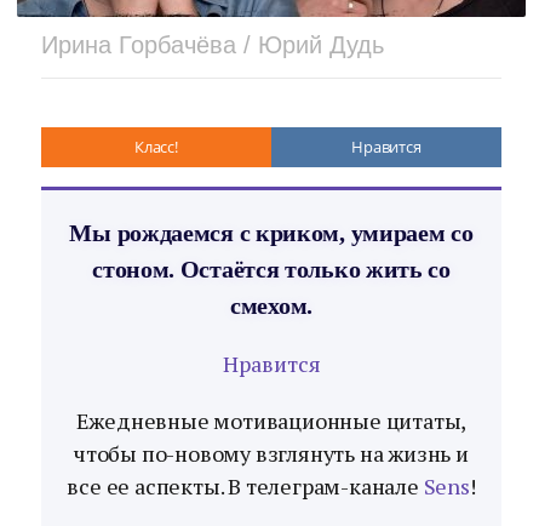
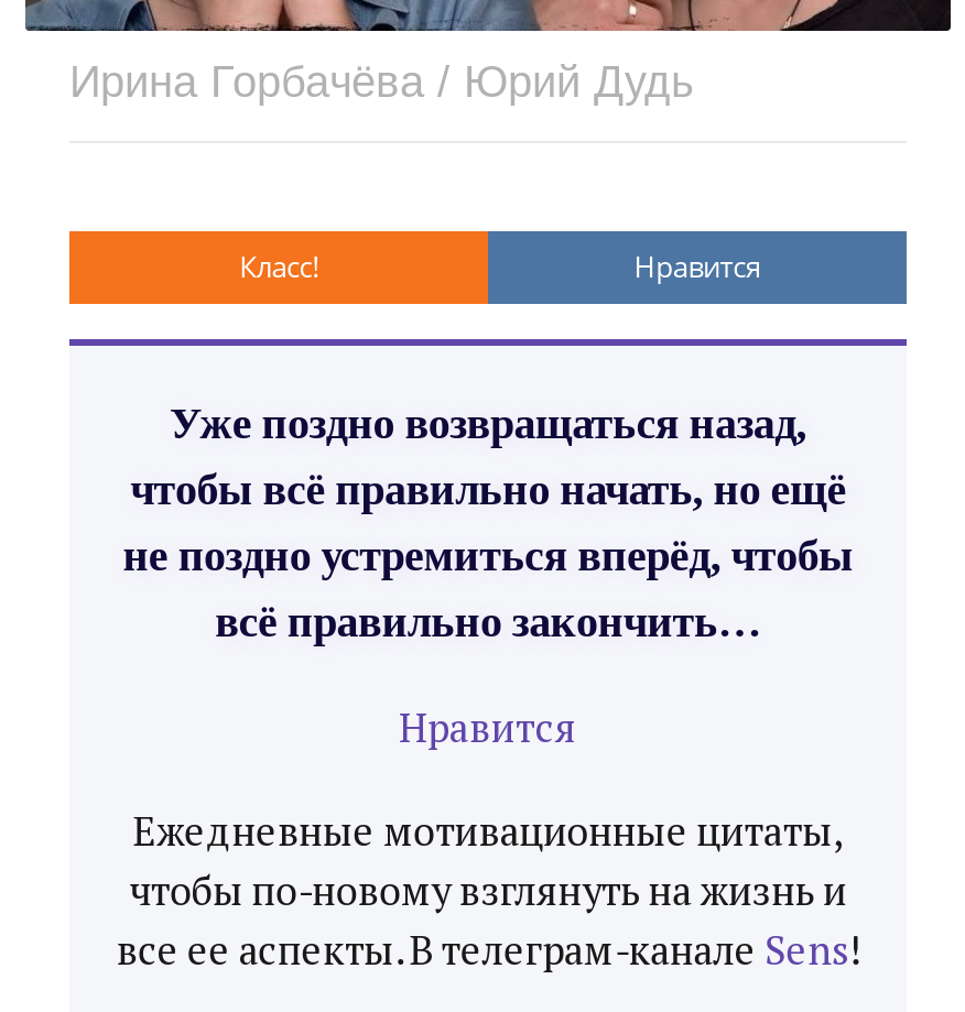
[70,219,473,319] Мы рождаемся с криком, умираем со | стоном. Остаётся только жить со | смехом. -> [123,399,853,645] Уже поздно возвращаться назад, | чтобы всё правильно начать, но ещё | не поздно устремиться вперёд, чтобы | всё правильно закончить…

